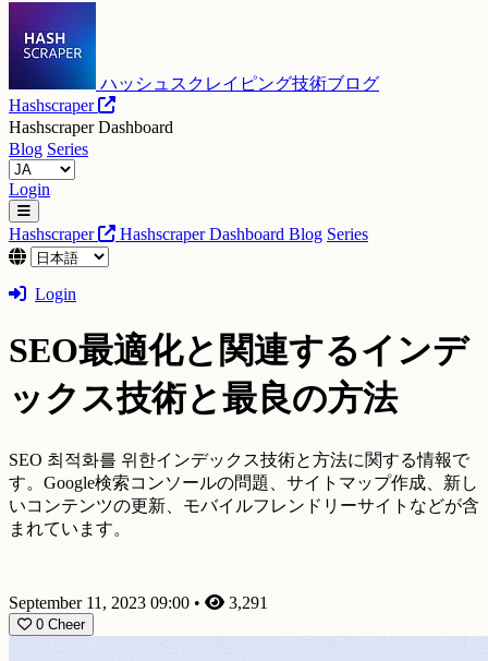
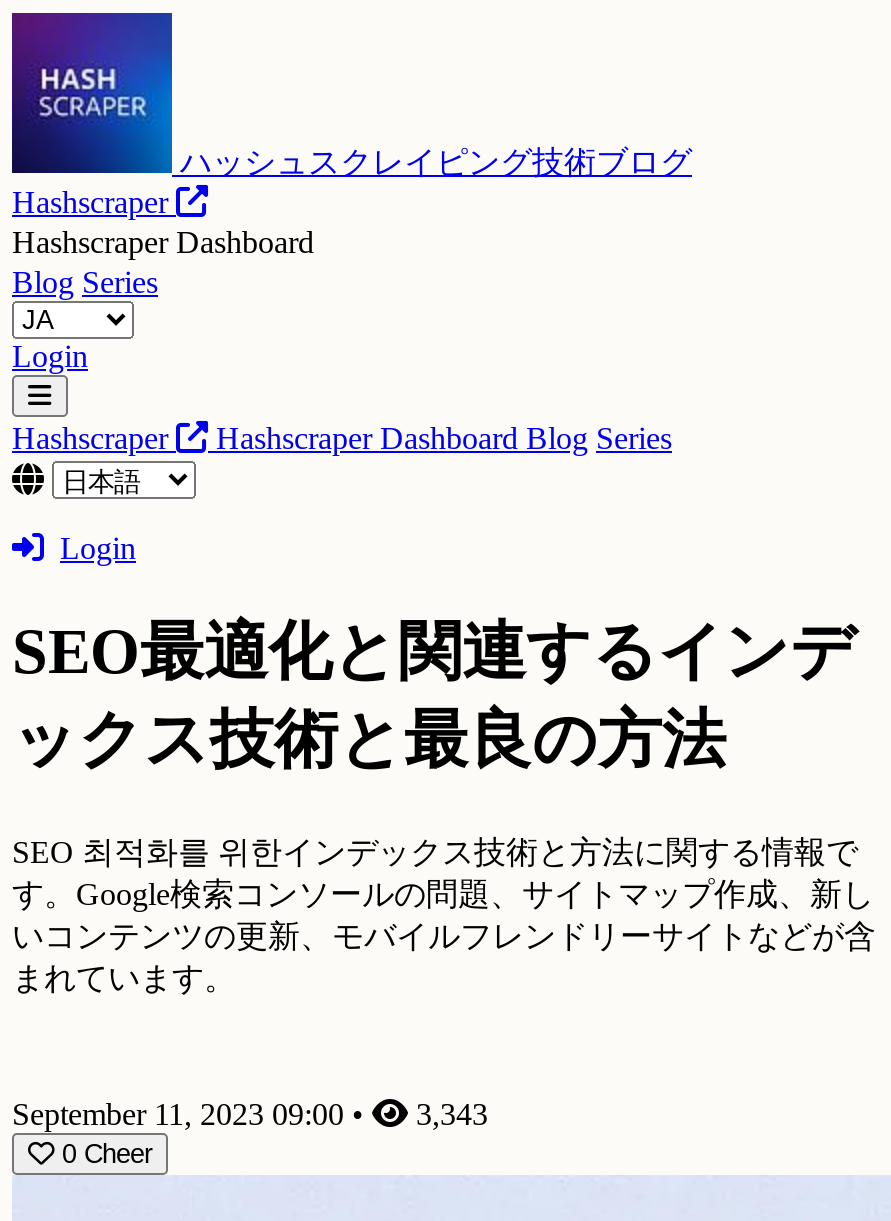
[9,594,268,612] September 11, 2023 09:00 • 3,291 -> [12,1098,488,1132] September 11, 2023 09:00 • 3,343

